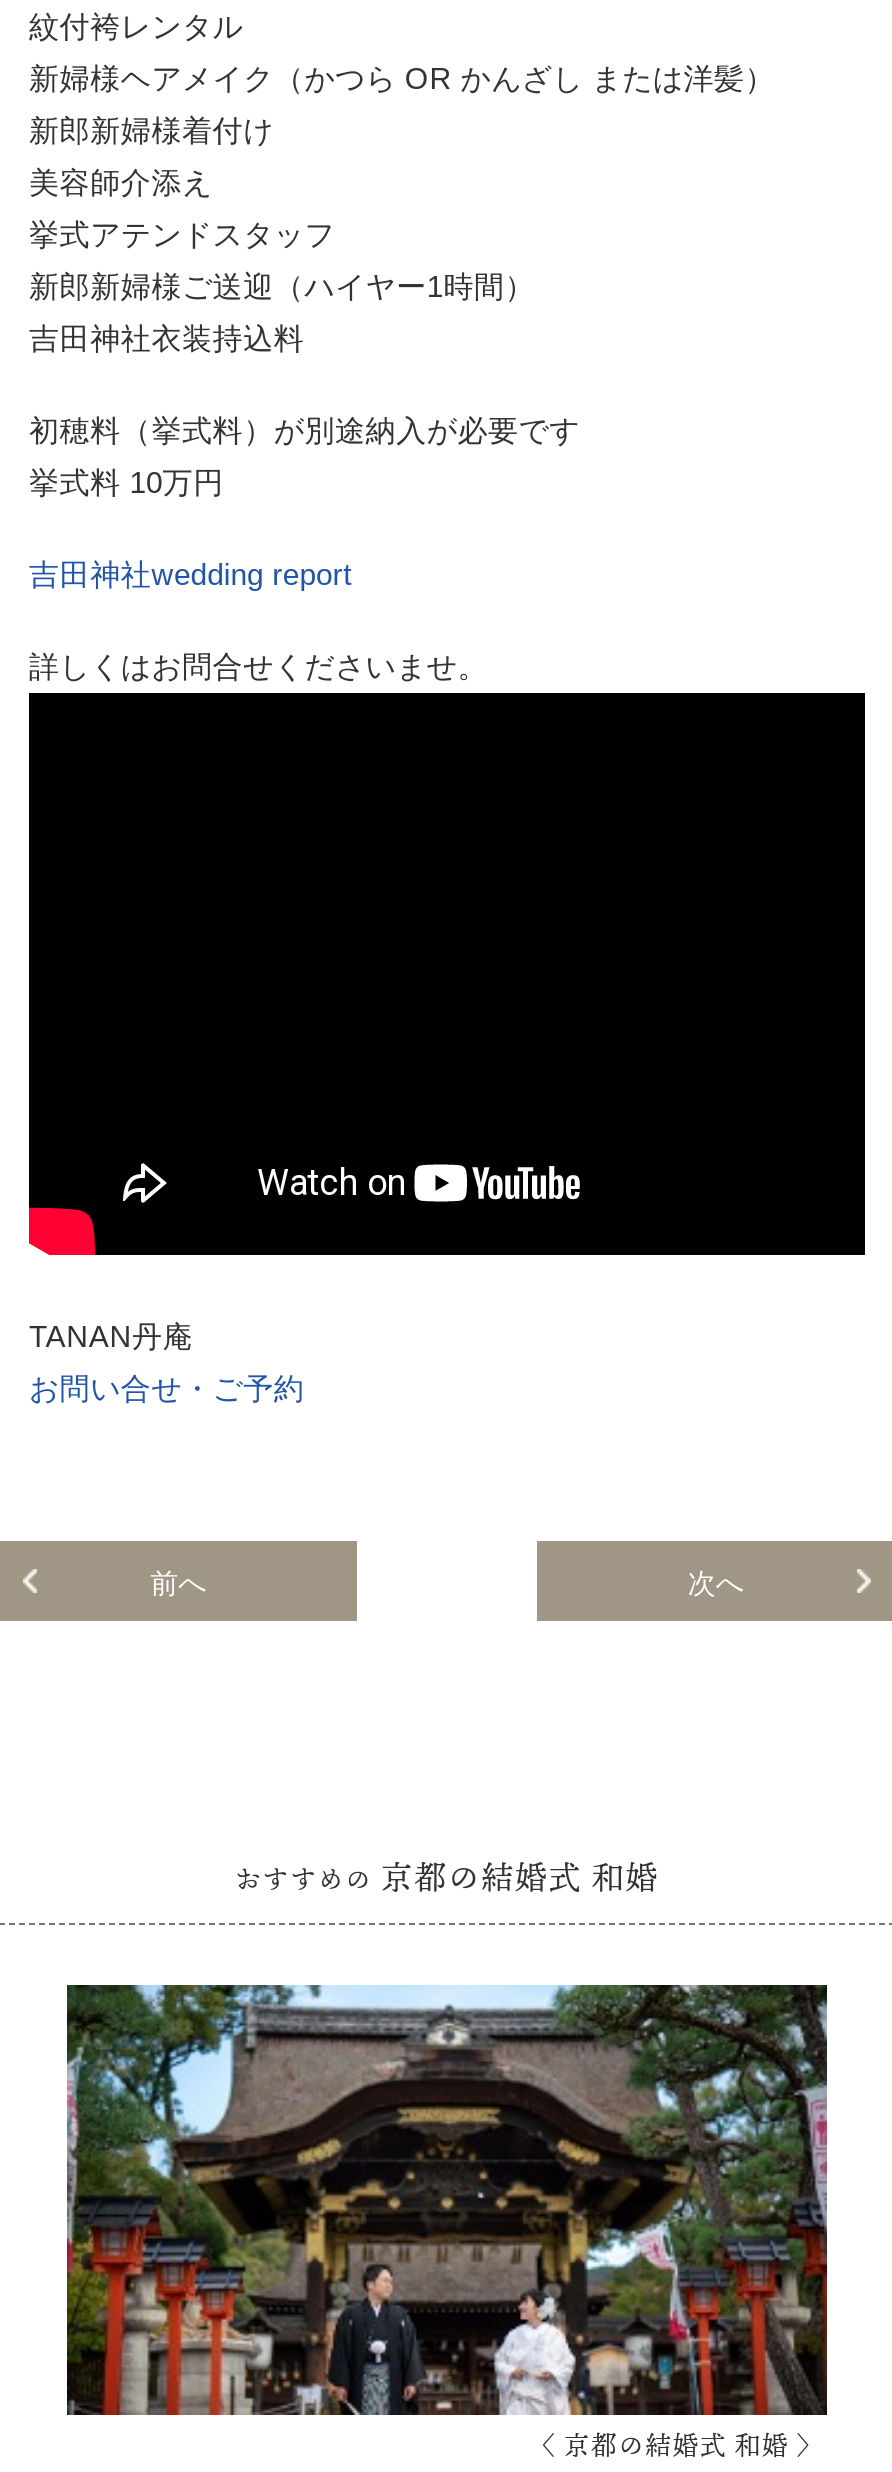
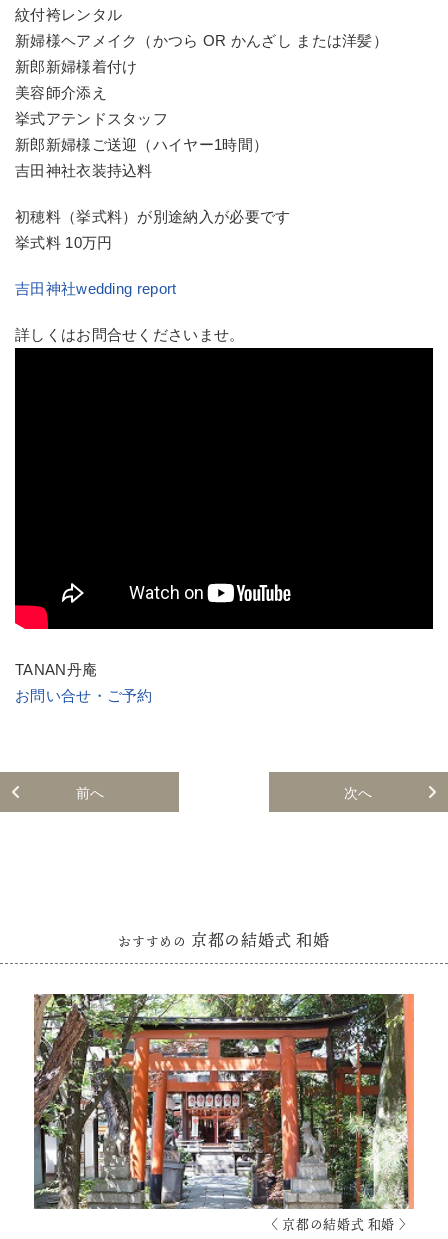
[65,1983,829,2417] [image] -> [33,993,415,1210] [image]

